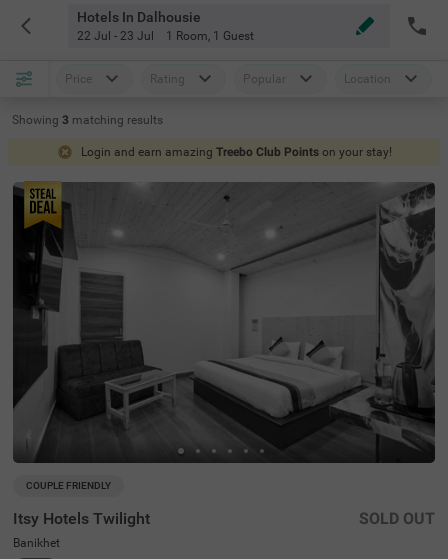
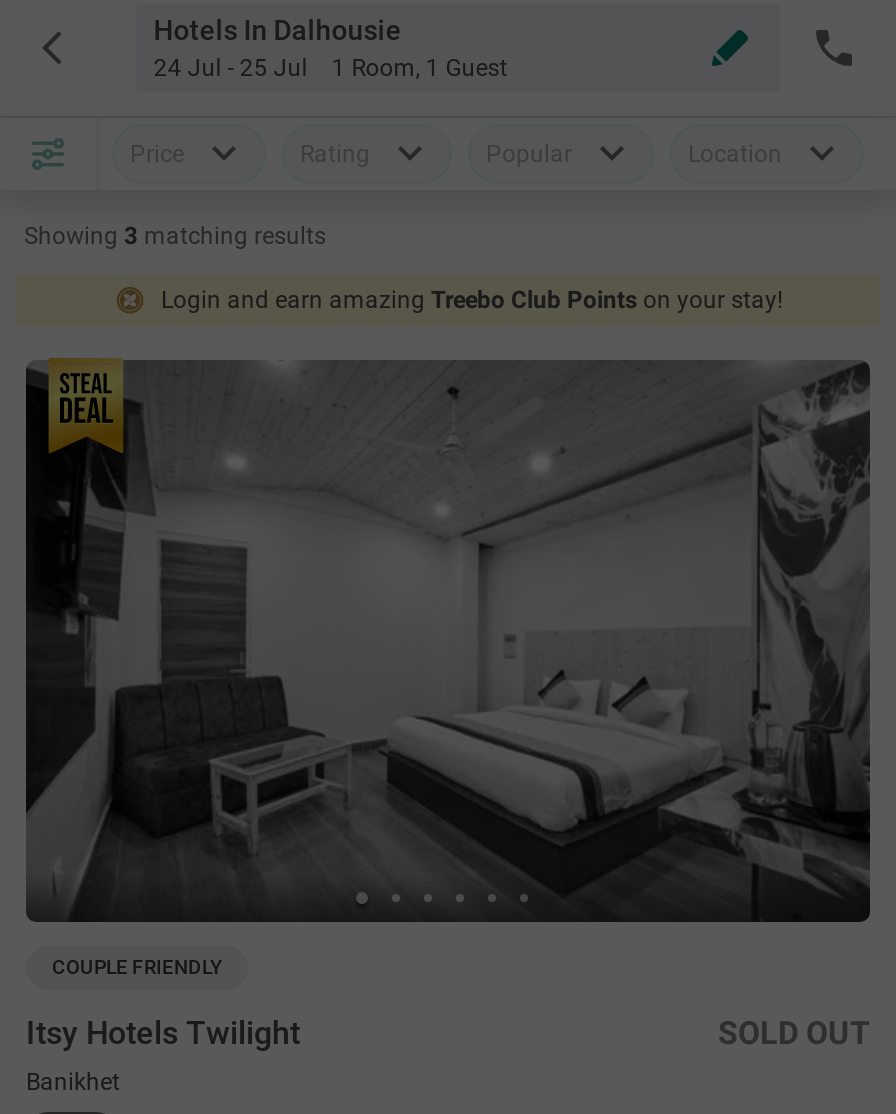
[77,29,254,43] 22 Jul - 23 Jul 1 Room, 1 Guest -> [154,54,508,82] 24 Jul - 25 Jul 1 Room, 1 Guest

